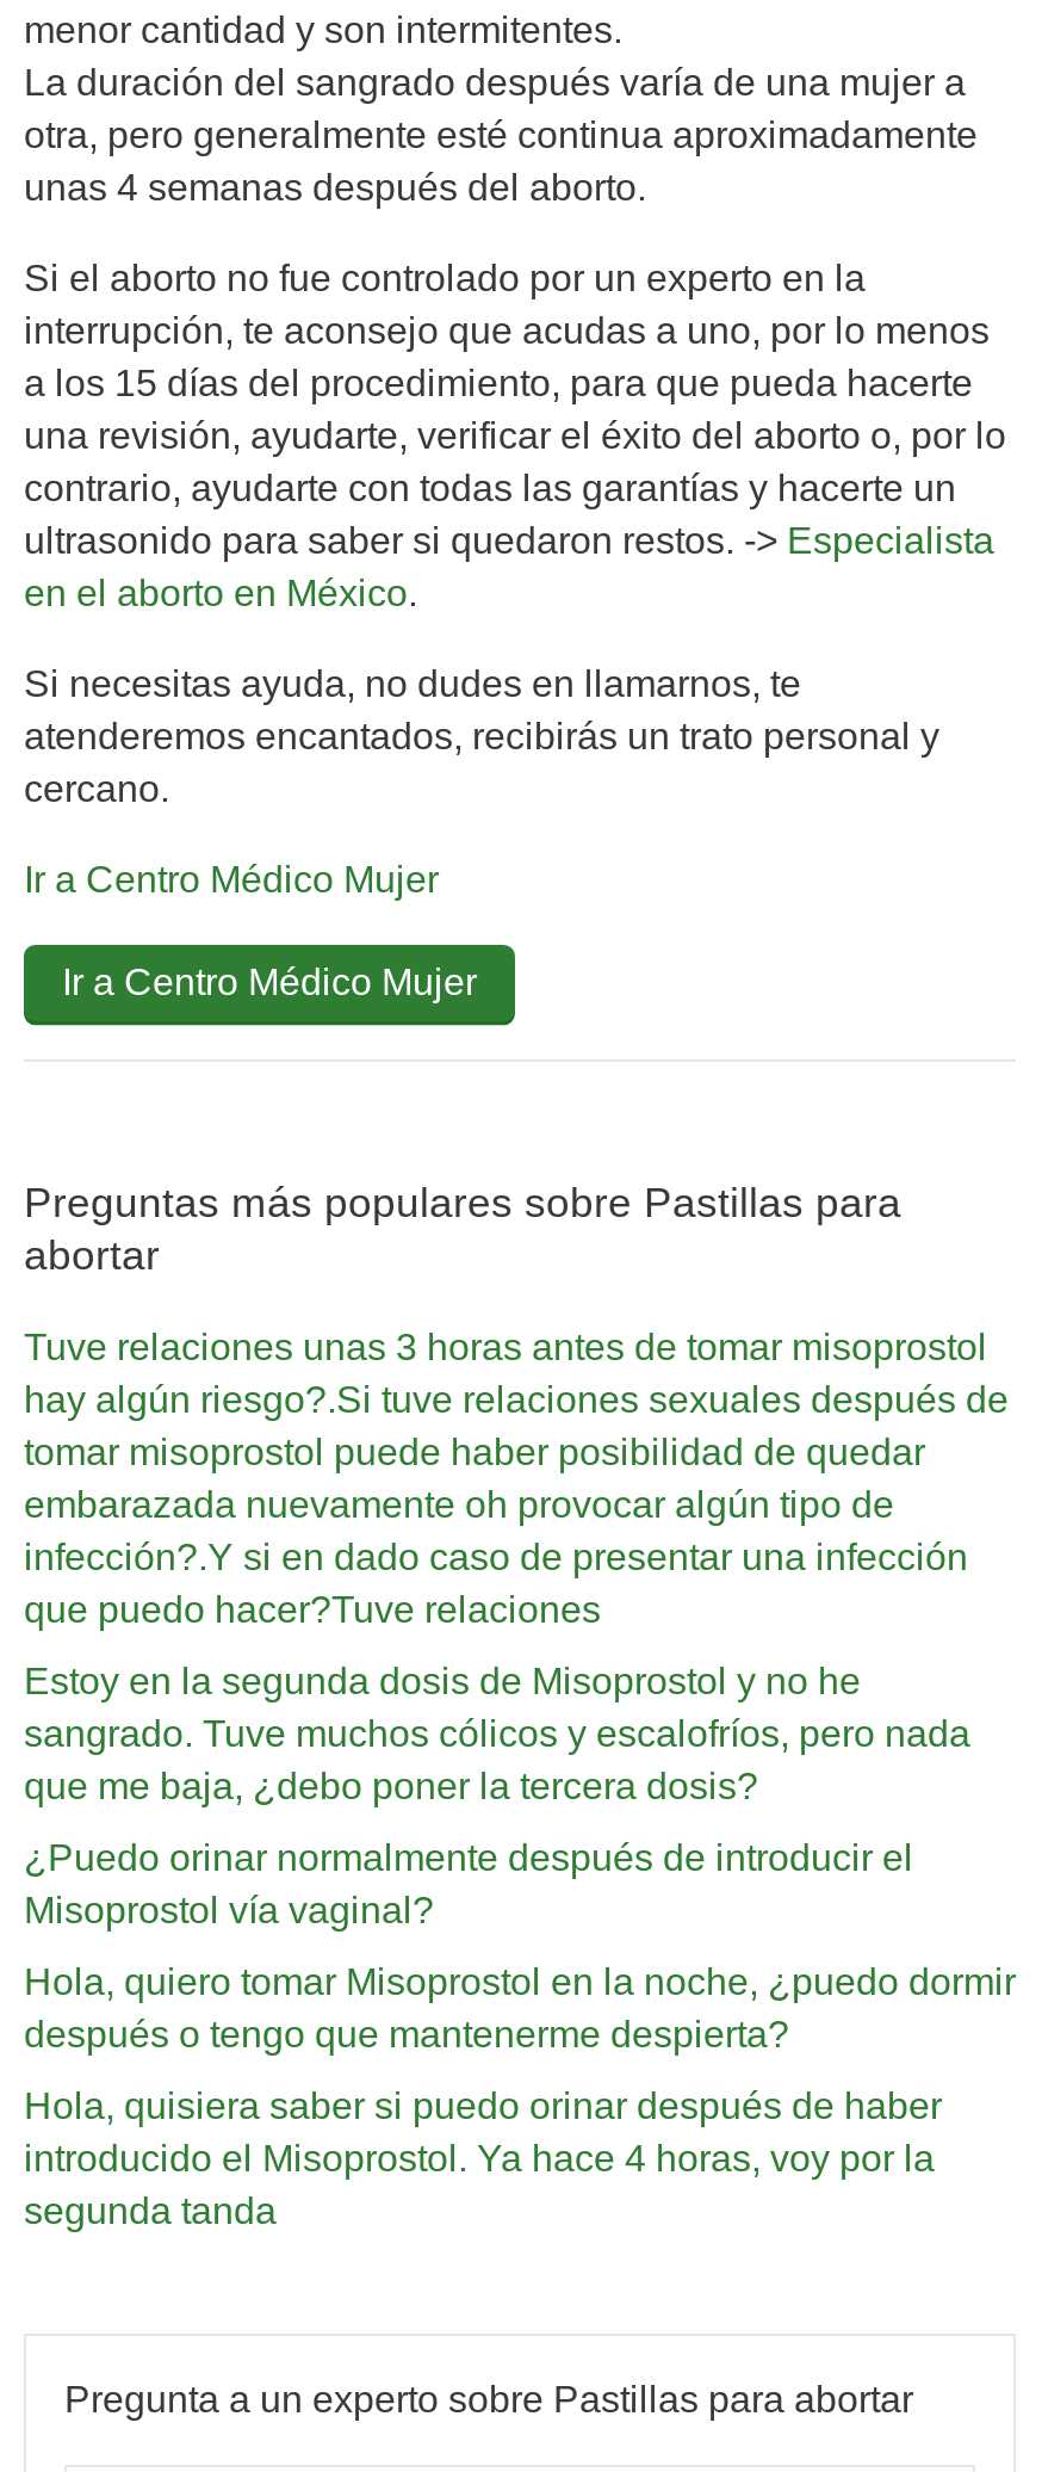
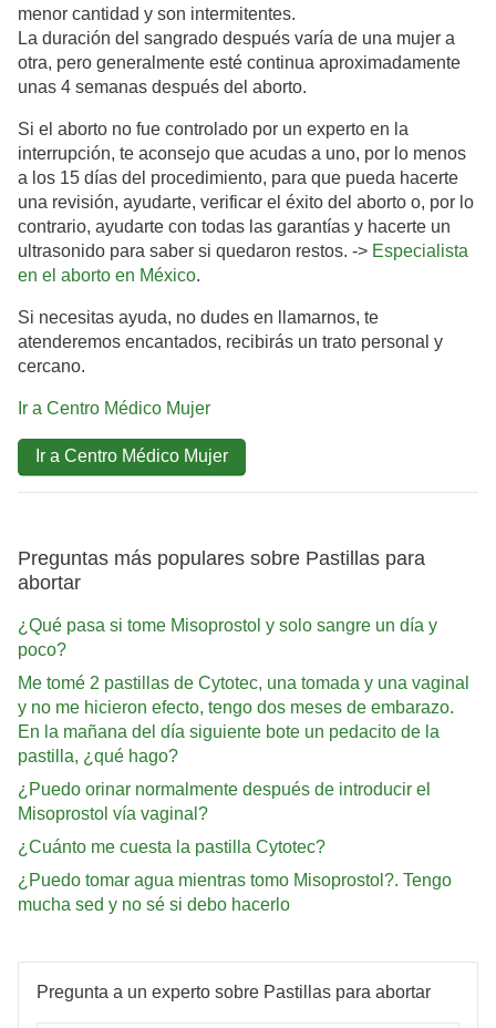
[24,1327,1009,1630] Tuve relaciones unas 3 horas antes de tomar misoprostol | hay algún riesgo?.Si tuve relaciones sexuales después de | tomar misoprostol puede haber posibilidad de quedar | embarazada nuevamente oh provocar algún tipo de | infección?.Y si en dado caso de presentar una infección | que puedo hacer?Tuve relaciones -> [18,616,437,659] ¿Qué pasa si tome Misoprostol y solo sangre un día y | poco?
[24,1661,970,1807] Estoy en la segunda dosis de Misoprostol y no he | sangrado. Tuve muchos cólicos y escalofríos, pero nada | que me baja, ¿debo poner la tercera dosis? -> [18,674,469,766] Me tomé 2 pastillas de Cytotec, una tomada y una vaginal | y no me hicieron efecto, tengo dos meses de embarazo. | En la mañana del día siguiente bote un pedacito de la | pastilla, ¿qué hago?
[24,1962,1016,2055] Hola, quiero tomar Misoprostol en la noche, ¿puedo dormir | después o tengo que mantenerme despierta? -> [18,838,325,857] ¿Cuánto me cuesta la pastilla Cytotec?
[24,2086,942,2232] Hola, quisiera saber si puedo orinar después de haber | introducido el Misoprostol. Ya hace 4 horas, voy por la | segunda tanda -> [18,871,452,914] ¿Puedo tomar agua mientras tomo Misoprostol?. Tengo | mucha sed y no sé si debo hacerlo

